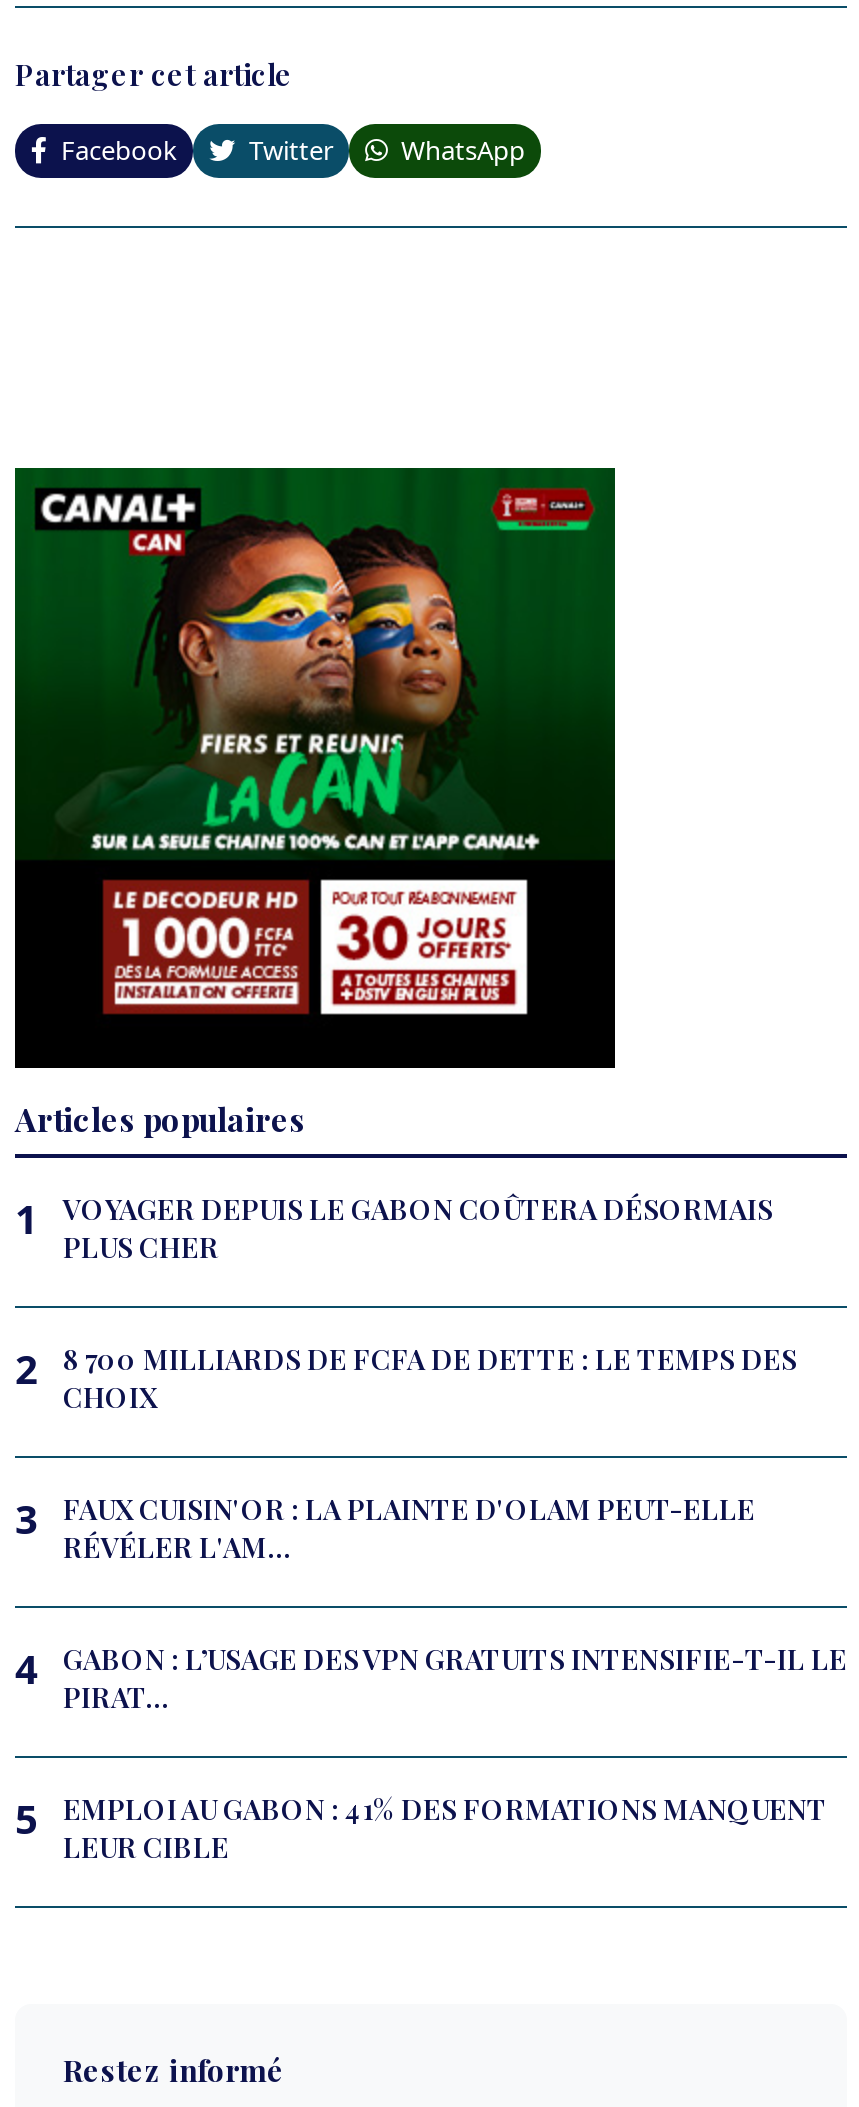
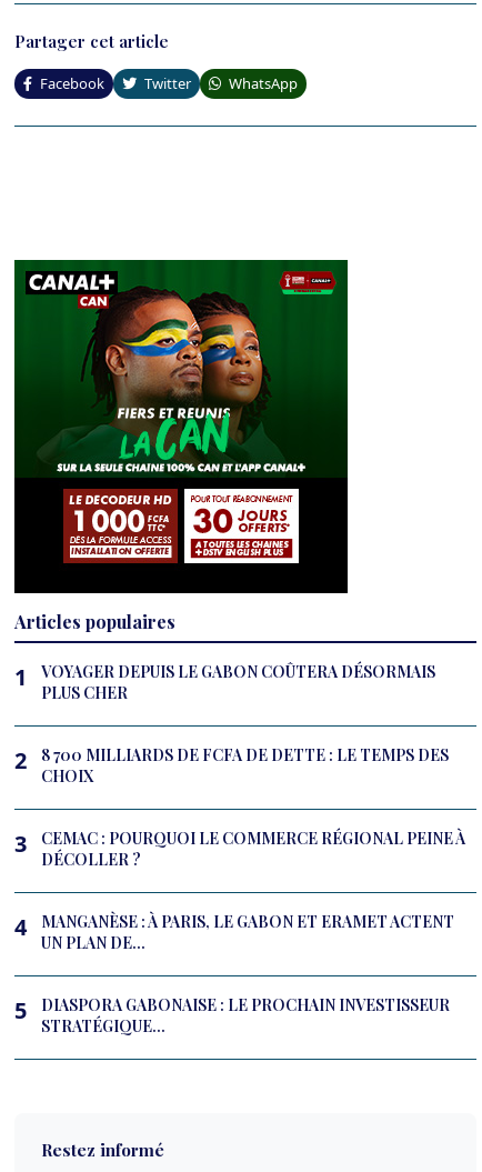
[63,1490,755,1566] FAUX CUISIN'OR : LA PLAINTE D'OLAM PEUT-ELLE | RÉVÉLER L'AM... -> [41,828,465,870] CEMAC : POURQUOI LE COMMERCE RÉGIONAL PEINE À | DÉCOLLER ?
[63,1640,847,1716] GABON : L’USAGE DES VPN GRATUITS INTENSIFIE-T-IL LE | PIRAT... -> [41,911,454,953] MANGANÈSE : À PARIS, LE GABON ET ERAMET ACTENT | UN PLAN DE...
[63,1790,827,1866] EMPLOI AU GABON : 41% DES FORMATIONS MANQUENT | LEUR CIBLE -> [41,994,450,1037] DIASPORA GABONAISE : LE PROCHAIN INVESTISSEUR | STRATÉGIQUE...

